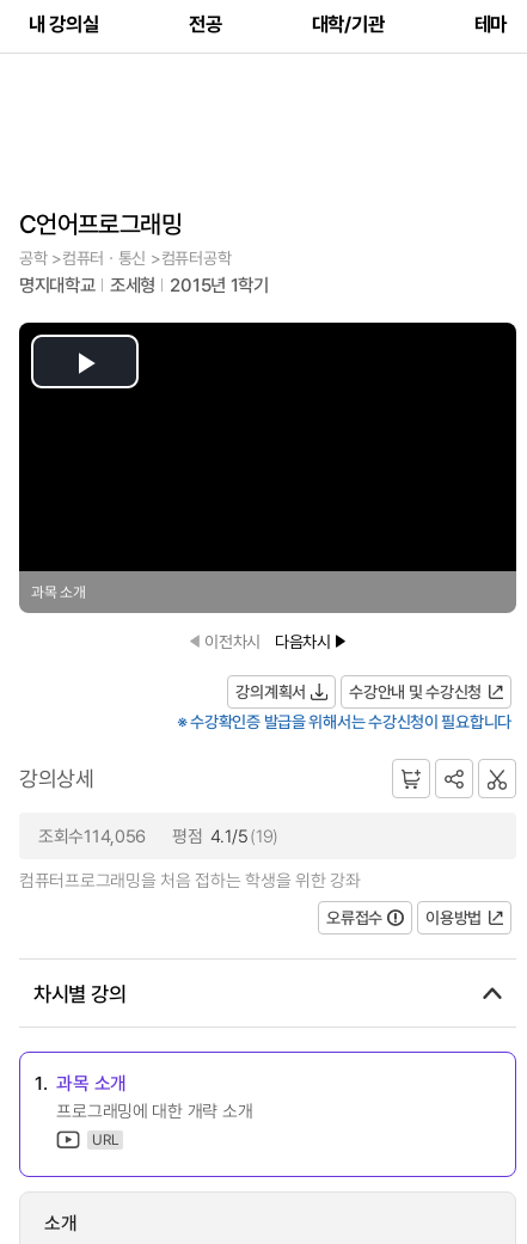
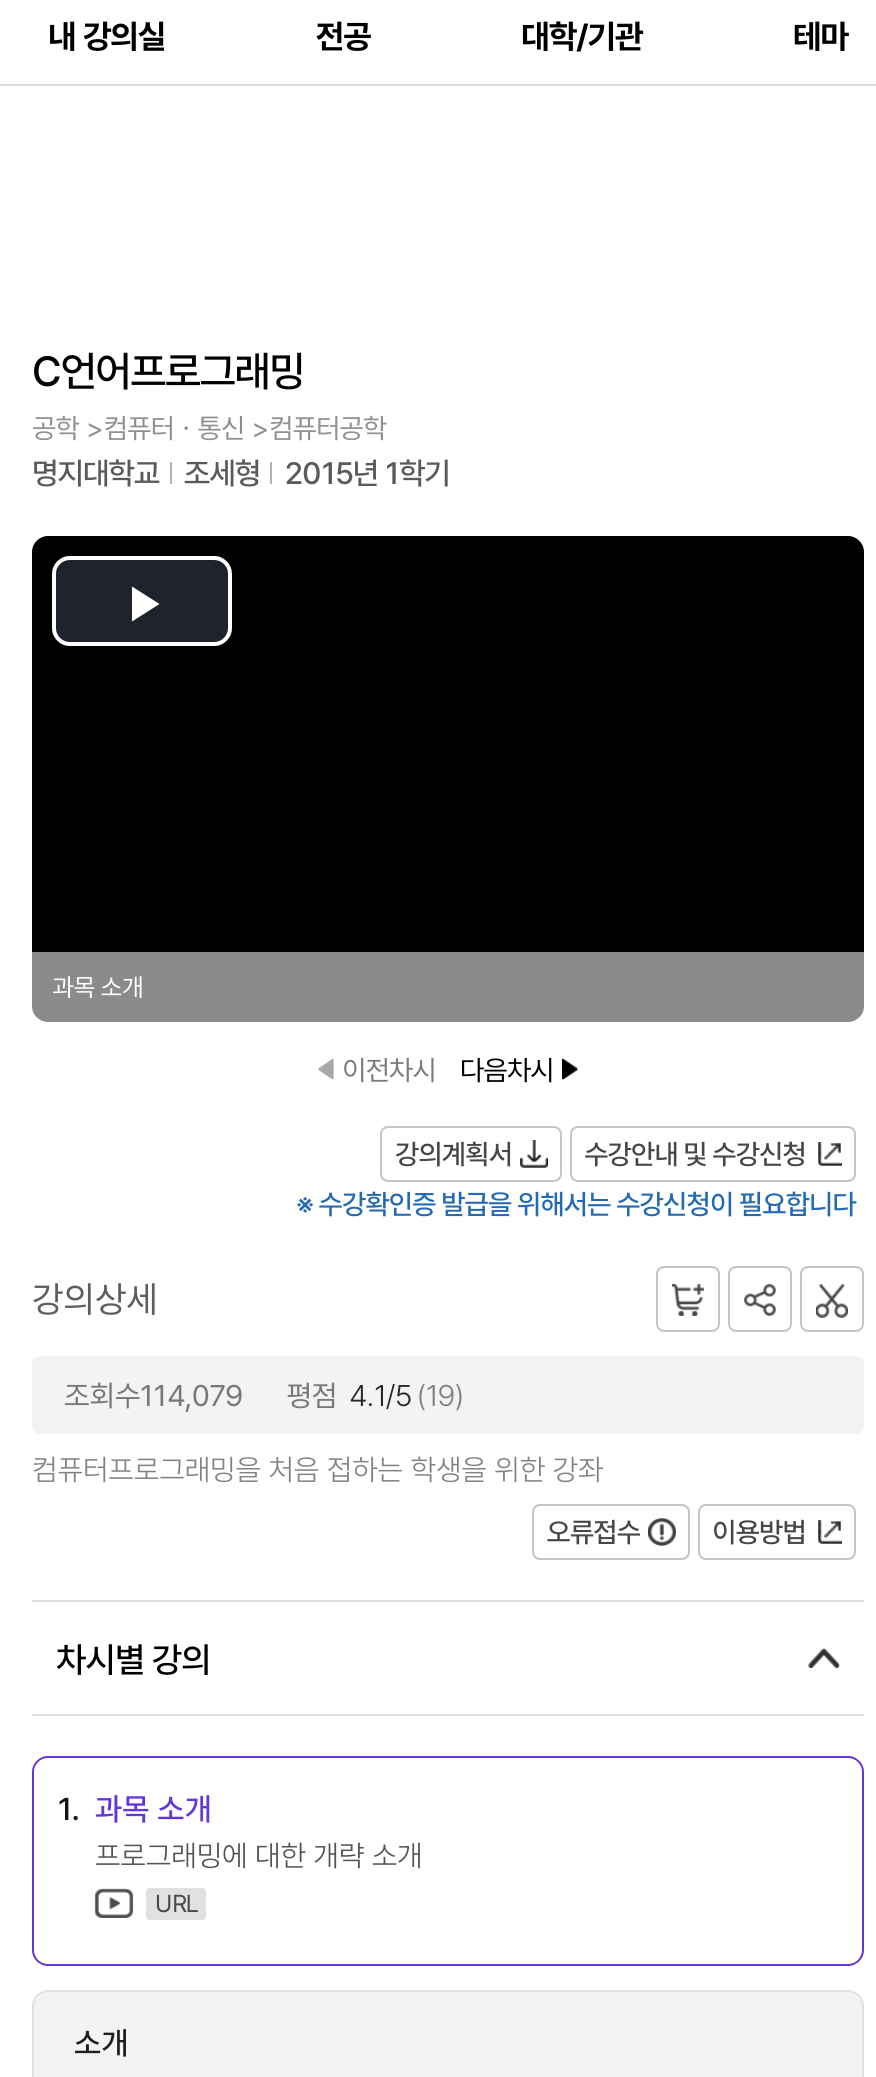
[38,823,279,847] 조회수114,056 평점 4.1/5 (19) -> [64,1374,464,1414] 조회수114,079 평점 4.1/5 (19)

